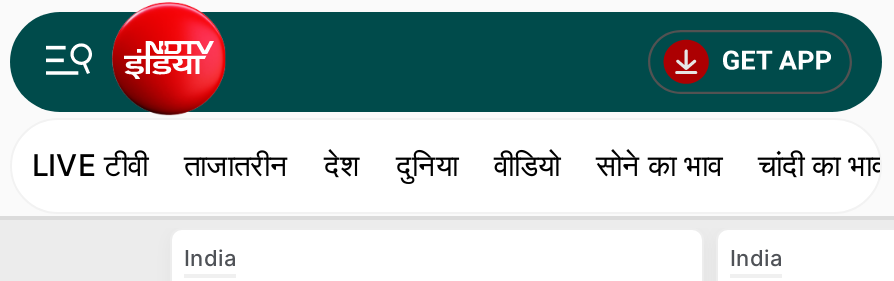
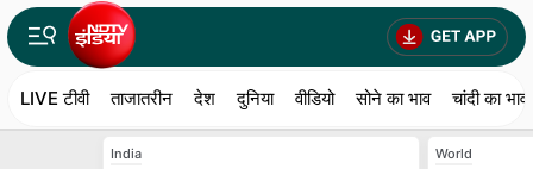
[730,244,782,272] India -> [435,145,472,162] World

